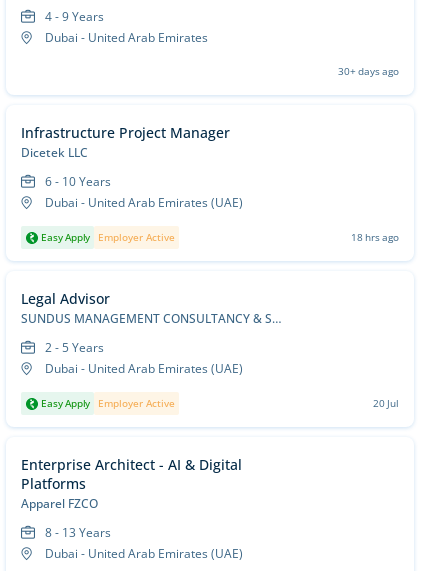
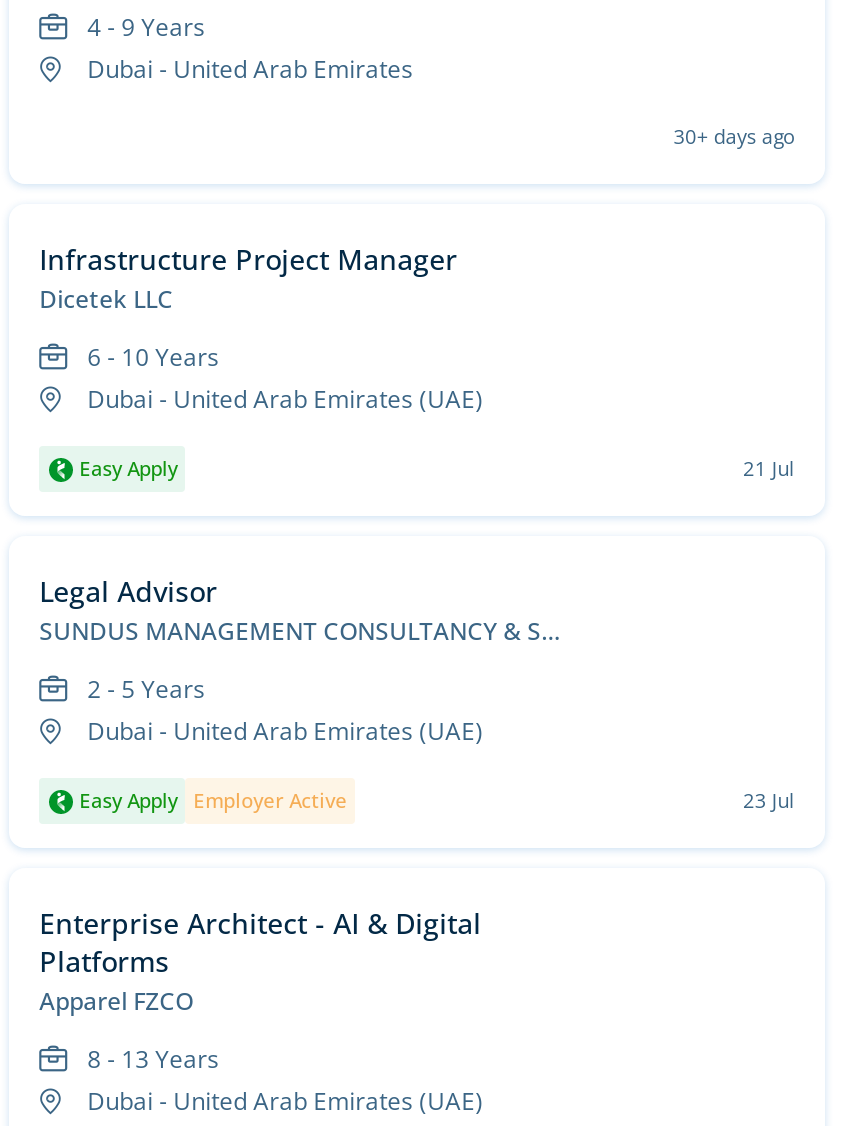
[41,230,399,244] Easy Apply Employer Active | 18 hrs ago -> [79,453,795,481] Easy Apply | 21 Jul
[373,396,399,410] 20 Jul -> [743,785,795,813] 23 Jul

